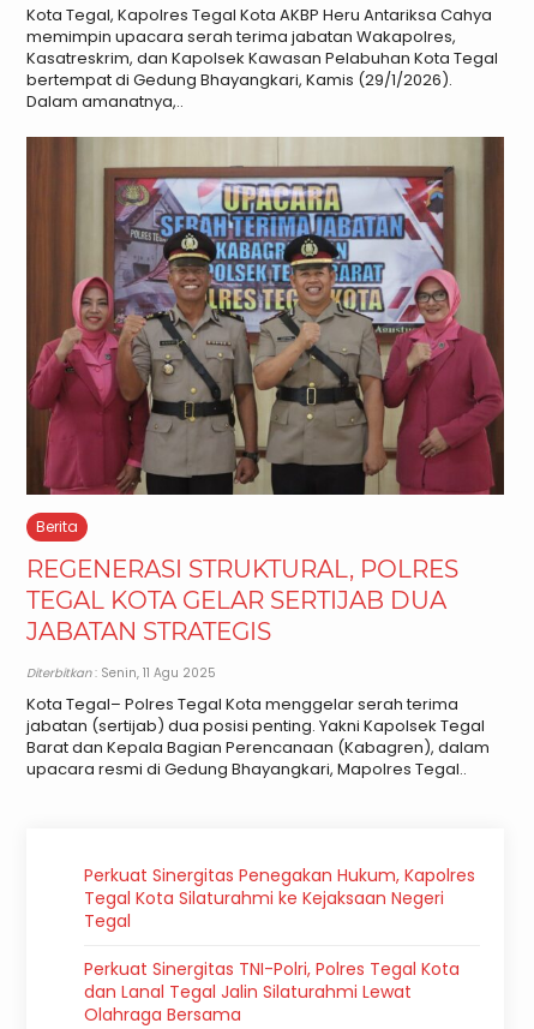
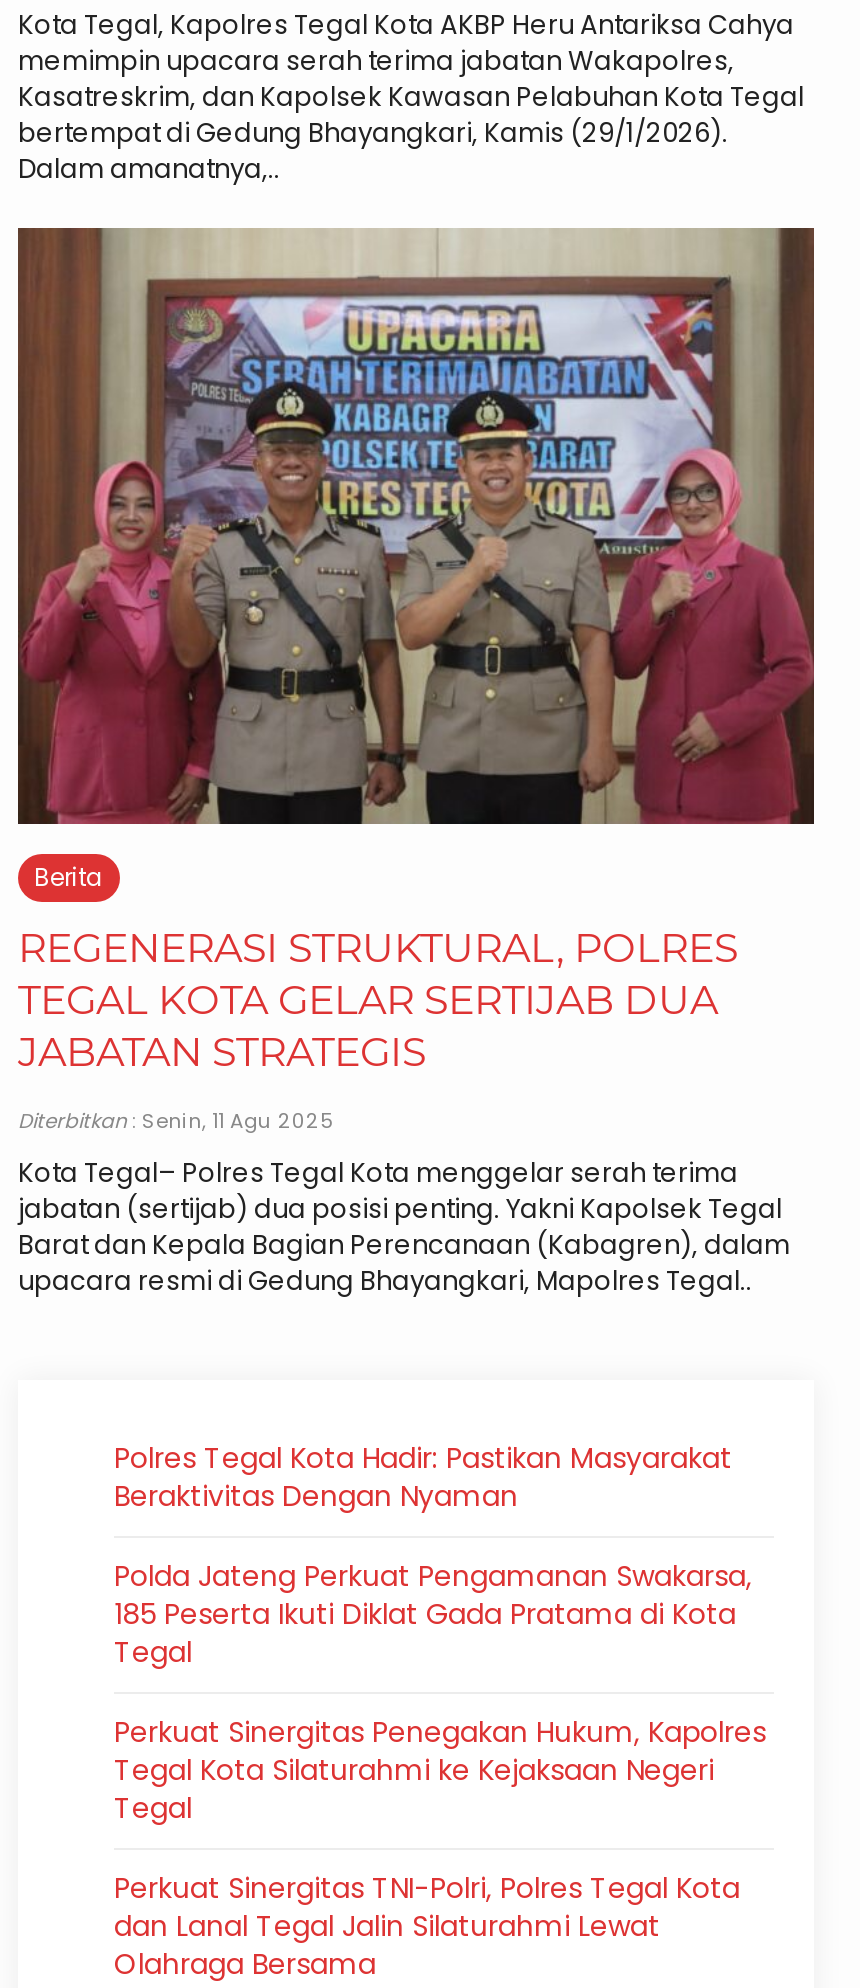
none -> [114,1439,752,1673] Polres Tegal Kota Hadir: Pastikan Masyarakat | Beraktivitas Dengan Nyaman | Polda Jateng Perkuat Pengamanan Swakarsa, | 185 Peserta Ikuti Diklat Gada Pratama di Kota | Tegal

